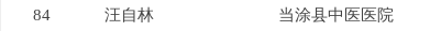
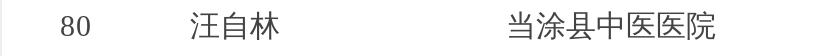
[33,6,51,24] 84 -> [60,10,92,42] 80

